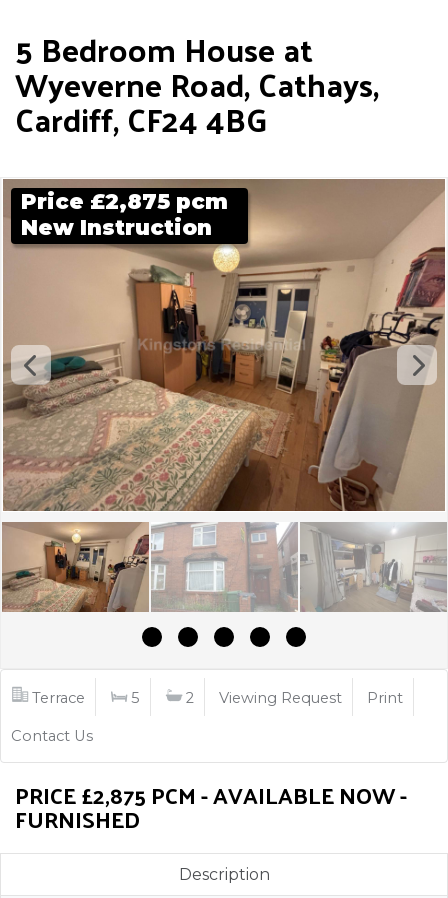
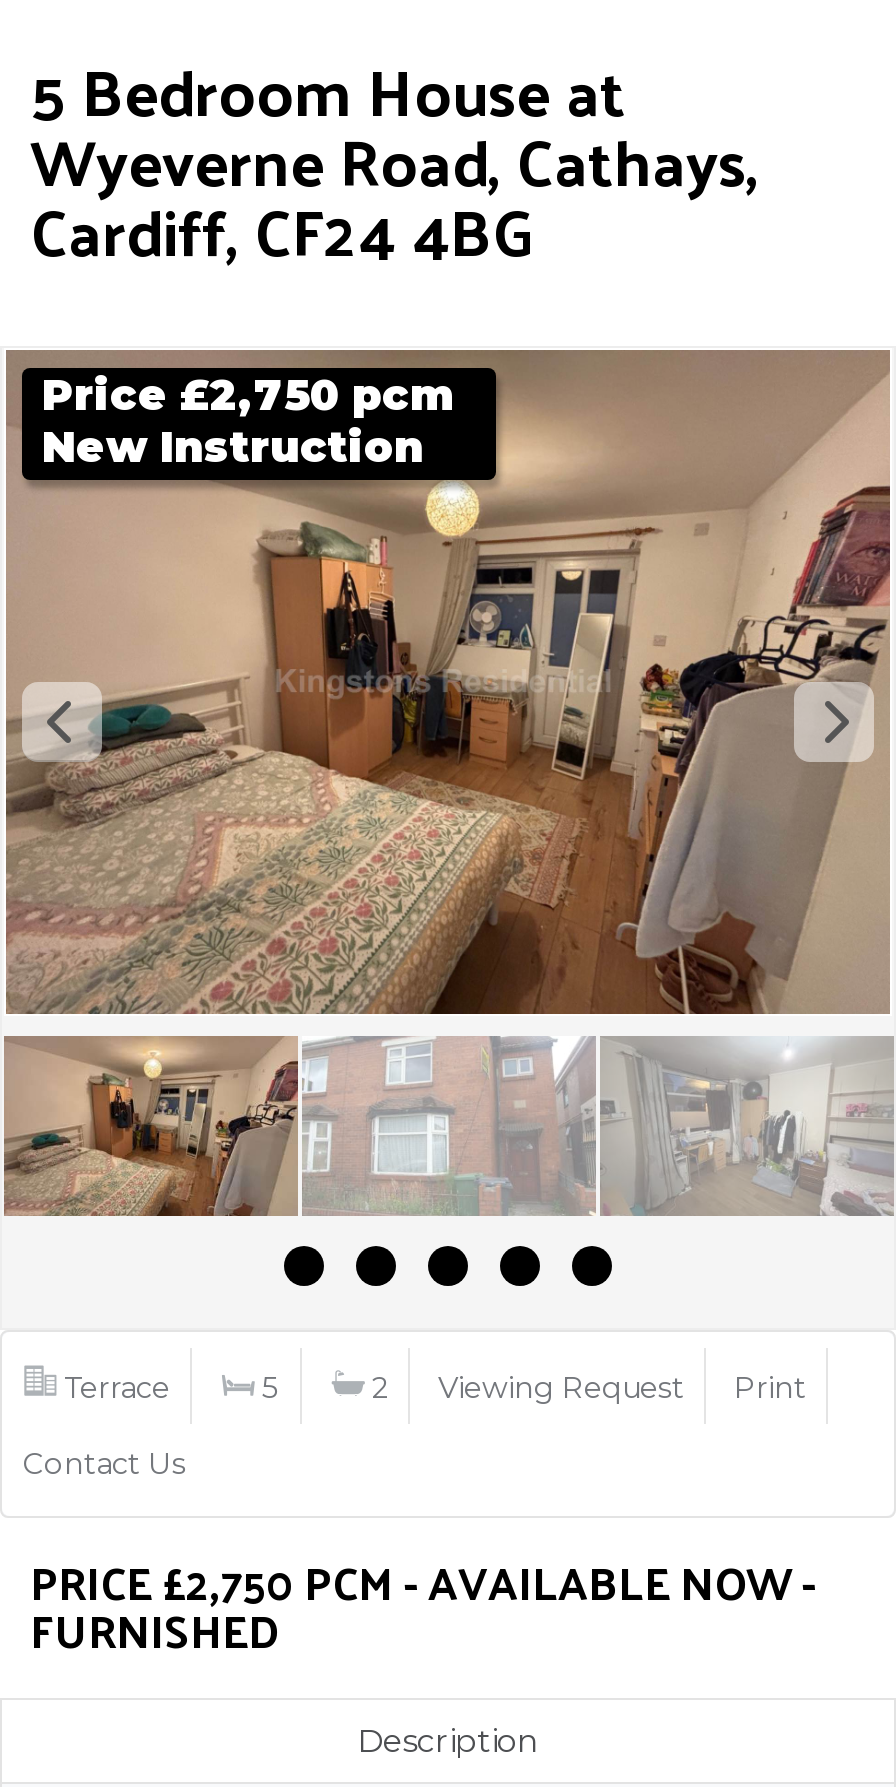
[21,188,228,214] Price £2,875 pcm -> [42,368,456,420] Price £2,750 pcm
[15,774,407,815] PRICE £2,875 PCM - AVAILABLE NOW - -> [30,1540,816,1622] PRICE £2,750 PCM - AVAILABLE NOW -

